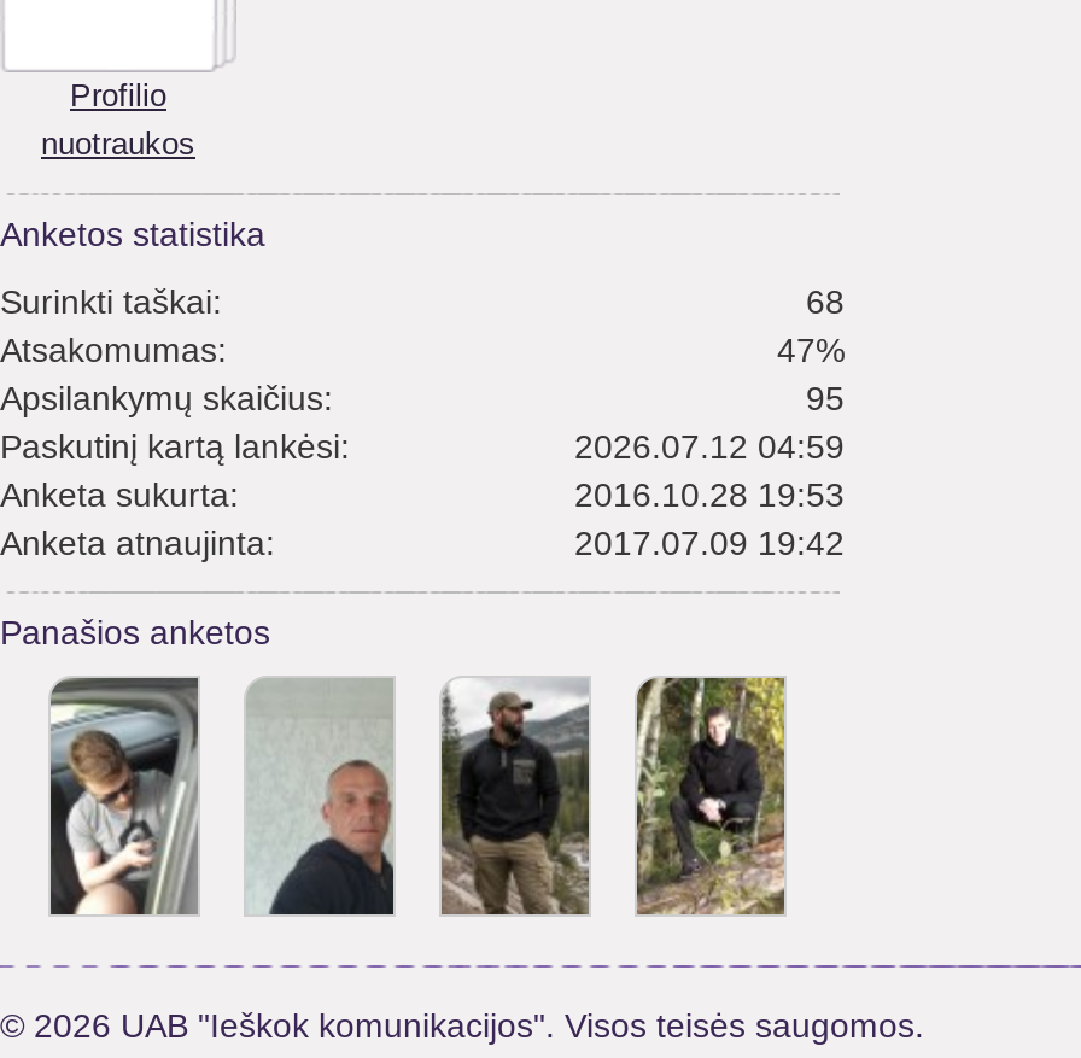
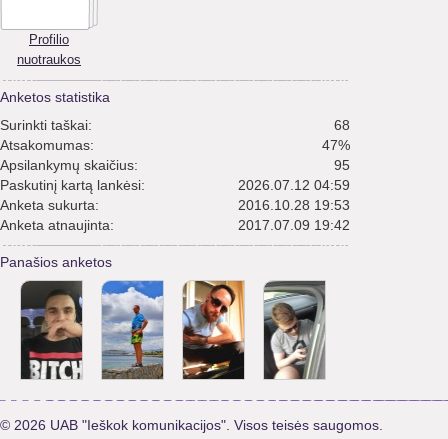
[51,678,200,917] [image] -> [20,283,83,380] [image]
[246,678,393,914] [image] -> [101,280,164,380] [image]
[439,678,591,917] [image] -> [182,280,245,379] [image]
[635,676,787,917] [image] -> [264,280,326,380] [image]

